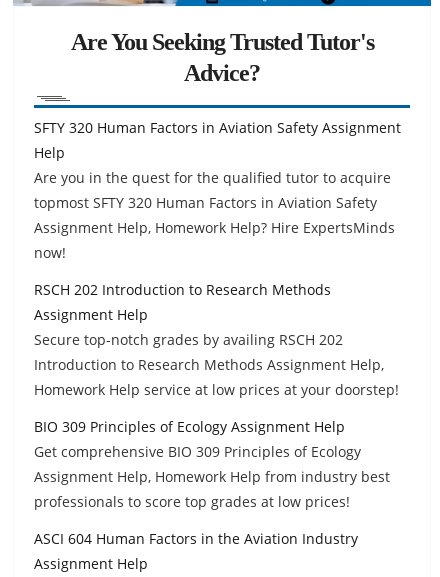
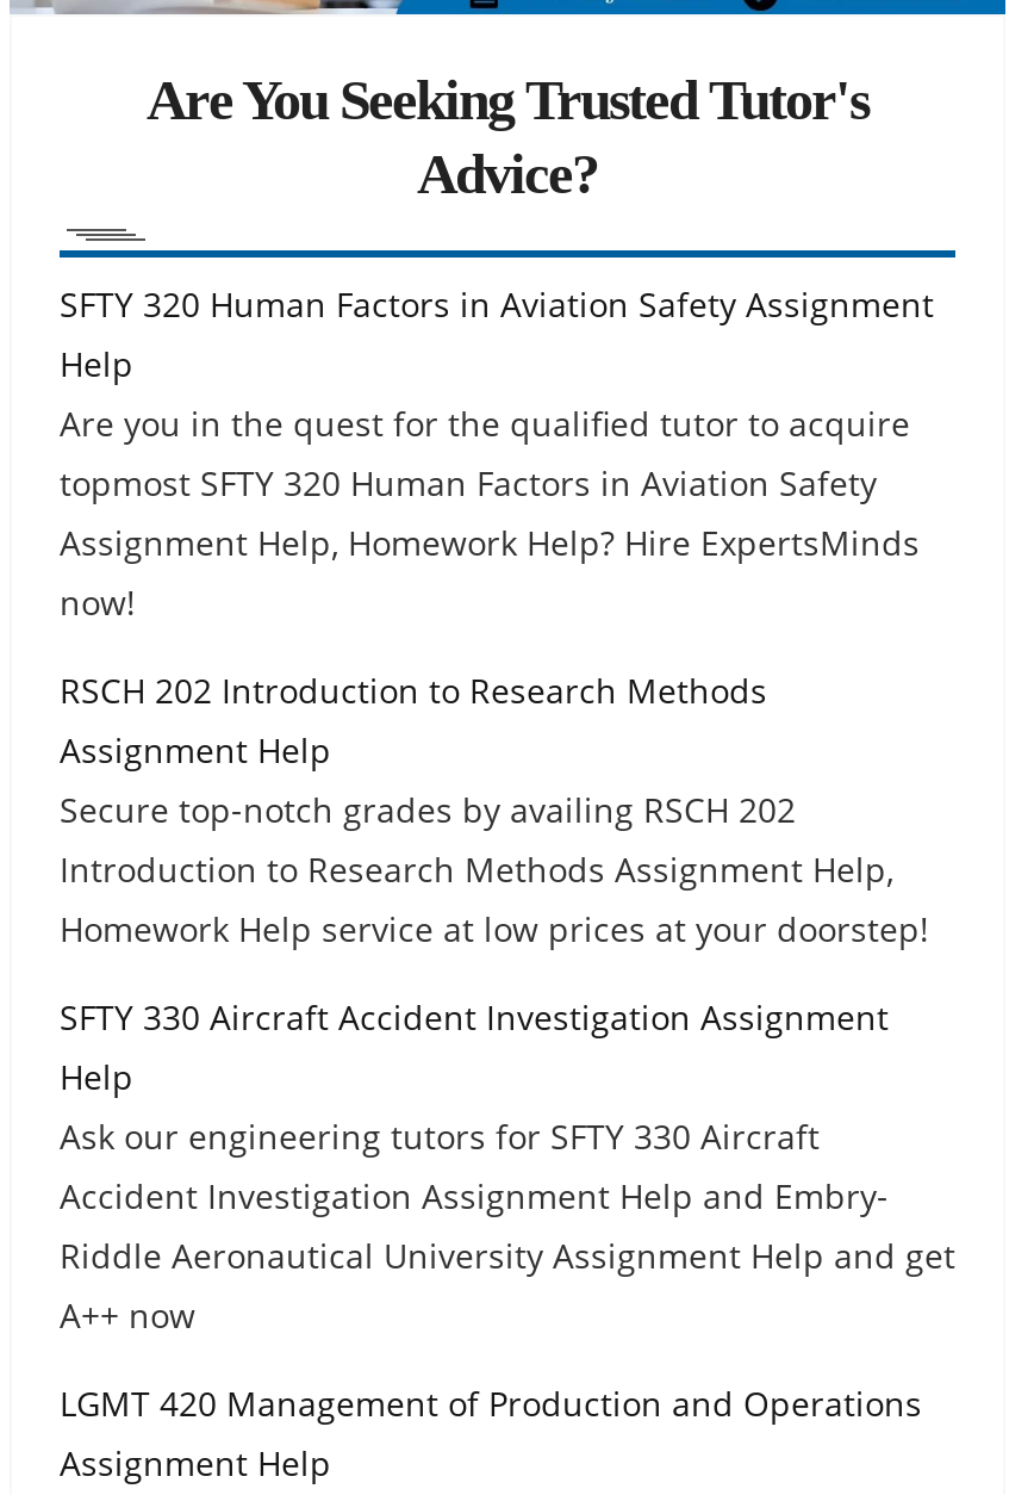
[34,417,390,511] BIO 309 Principles of Ecology Assignment Help | Get comprehensive BIO 309 Principles of Ecology | Assignment Help, Homework Help from industry best | professionals to score top grades at low prices! -> [60,994,955,1337] SFTY 330 Aircraft Accident Investigation Assignment | Help | Ask our engineering tutors for SFTY 330 Aircraft | Accident Investigation Assignment Help and Embry- | Riddle Aeronautical University Assignment Help and get | A++ now
[34,529,358,548] ASCI 604 Human Factors in the Aviation Industry -> [60,1380,922,1425] LGMT 420 Management of Production and Operations

